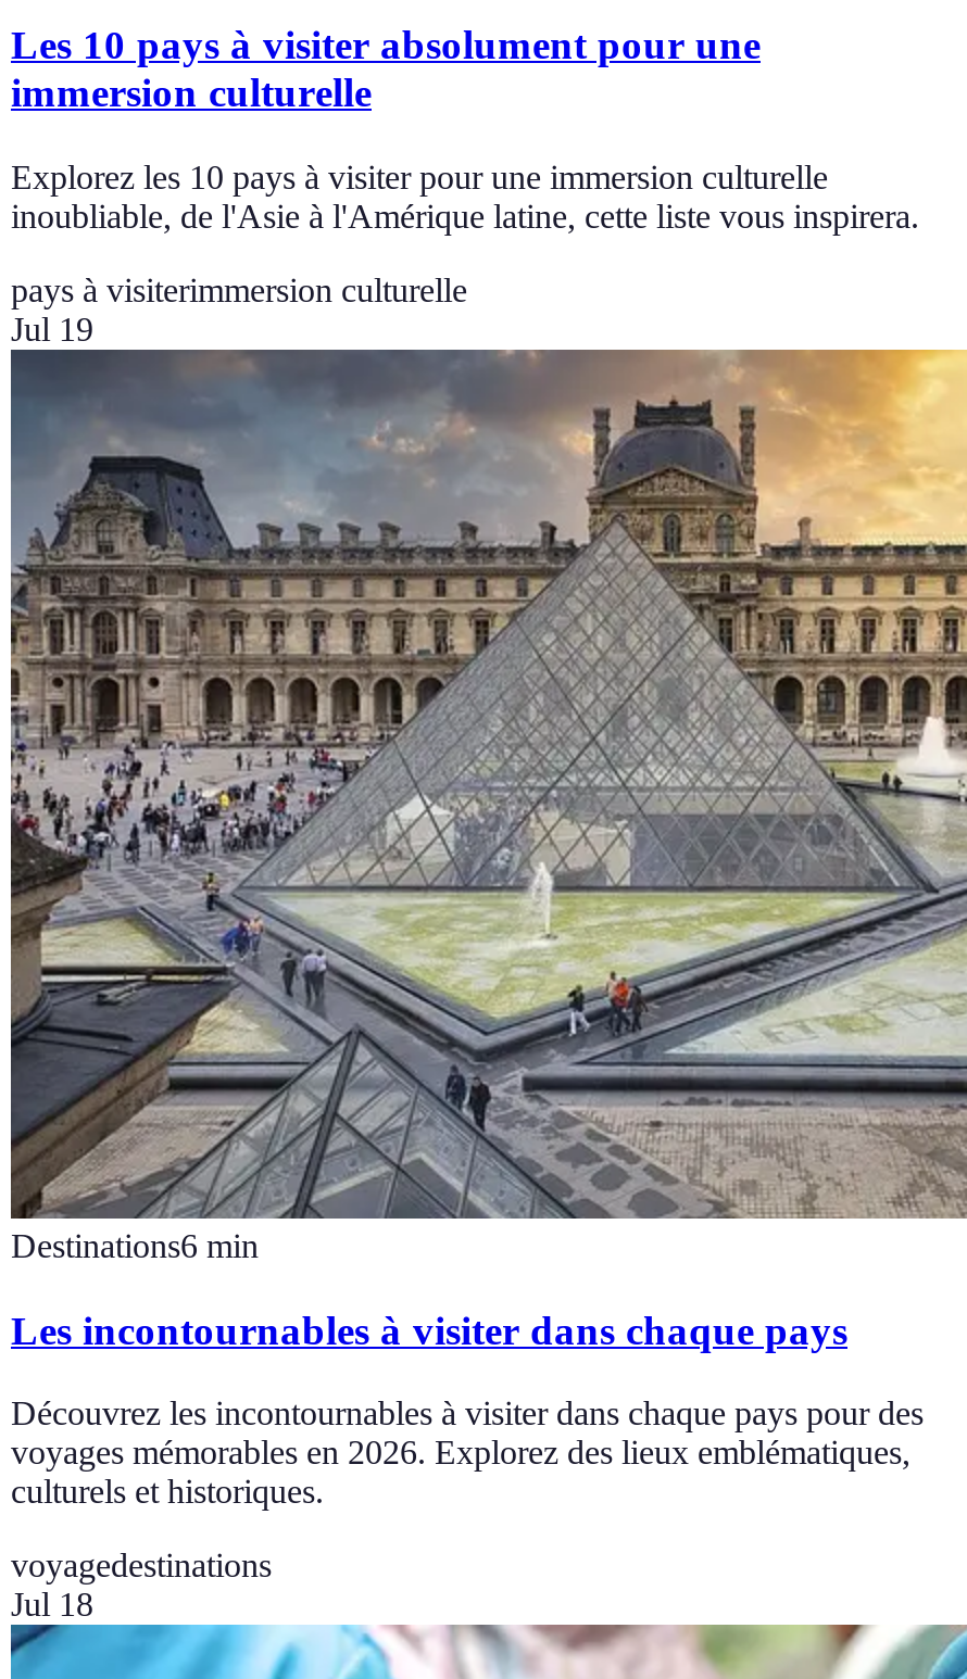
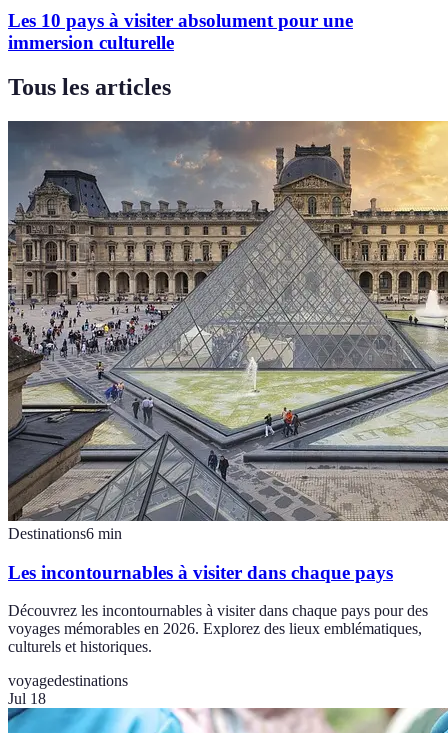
[11,158,919,347] Explorez les 10 pays à visiter pour une immersion culturelle | inoubliable, de l'Asie à l'Amérique latine, cette liste vous inspirera. | pays à visiterimmersion culturelle | Jul 19 -> [8,74,171,100] Tous les articles

